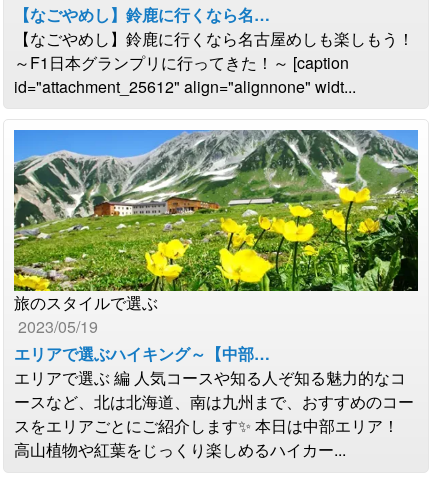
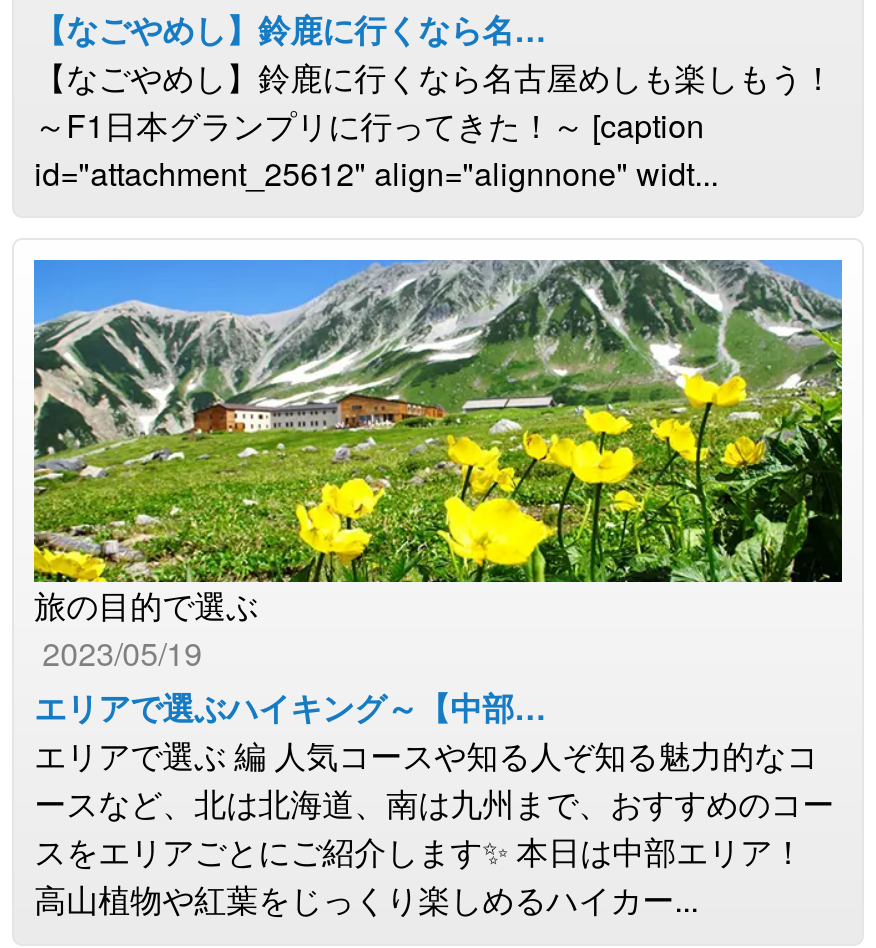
[14,291,158,314] 旅のスタイルで選ぶ -> [34,583,258,629] 旅の目的で選ぶ

